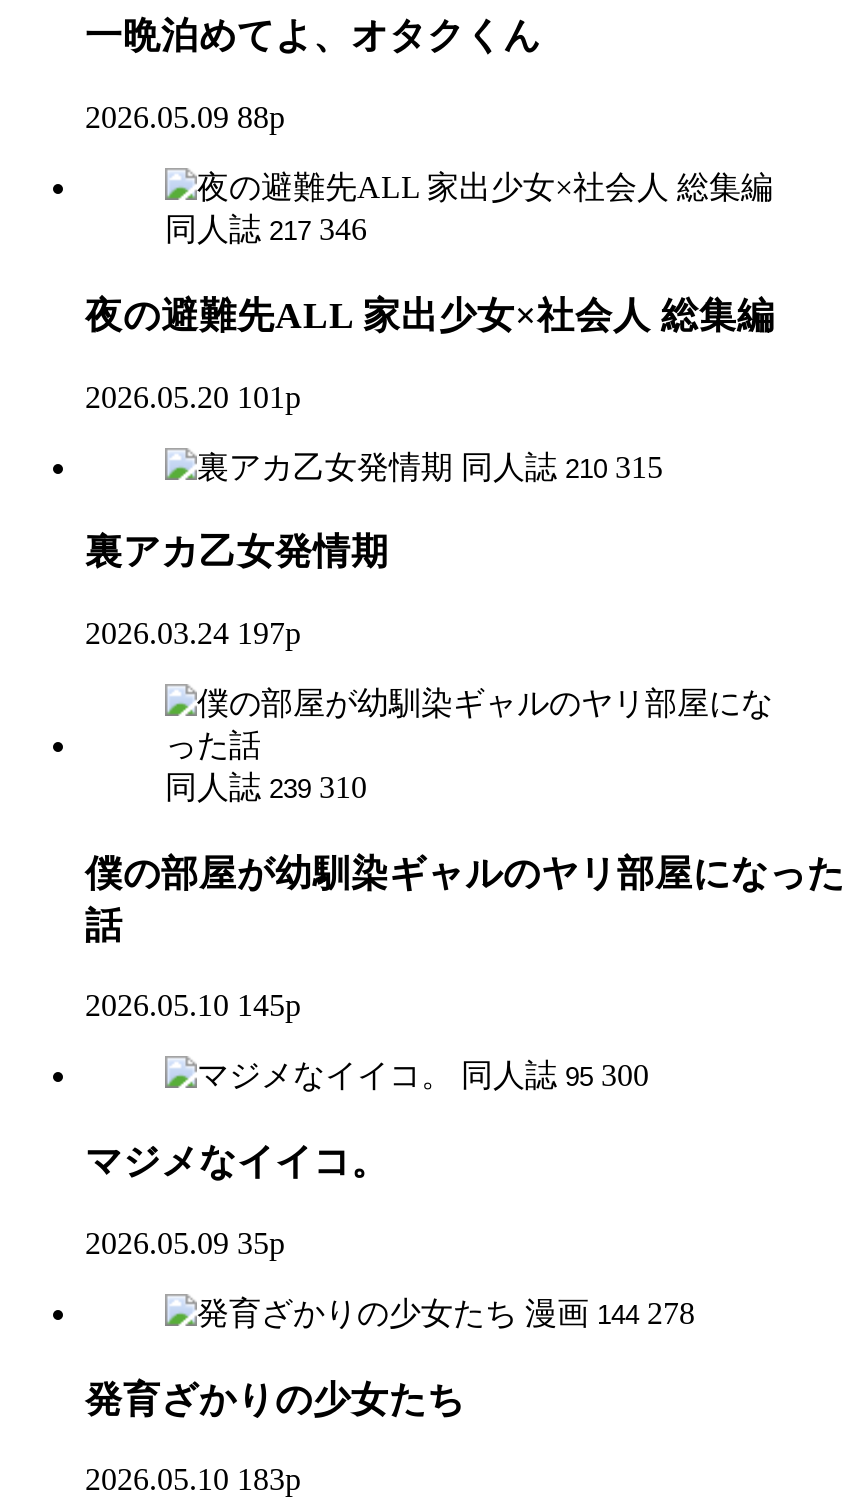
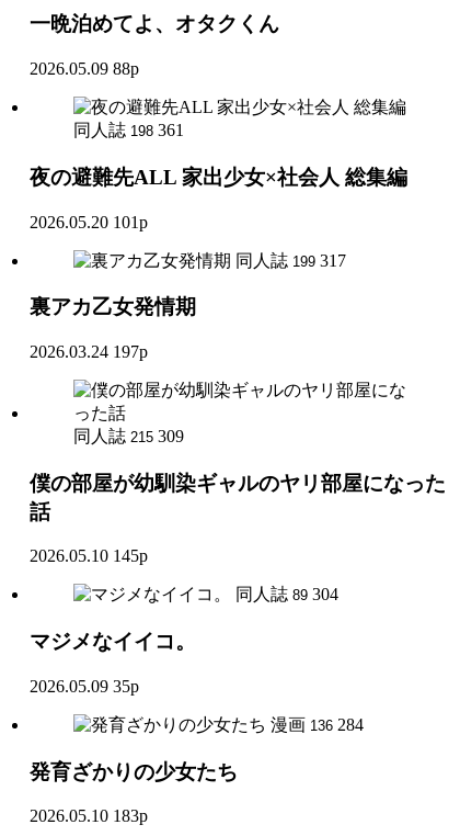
[165,212,367,246] 同人誌 217 346 -> [73,121,184,139] 同人誌 198 361
[461,449,663,483] 同人誌 210 315 -> [235,251,346,269] 同人誌 199 317
[165,770,367,804] 同人誌 239 310 -> [73,427,184,445] 同人誌 215 309
[461,1059,649,1093] 同人誌 95 300 -> [235,585,338,604] 同人誌 89 304
[525,1296,695,1330] 漫画 144 278 -> [271,715,364,734] 漫画 136 284

